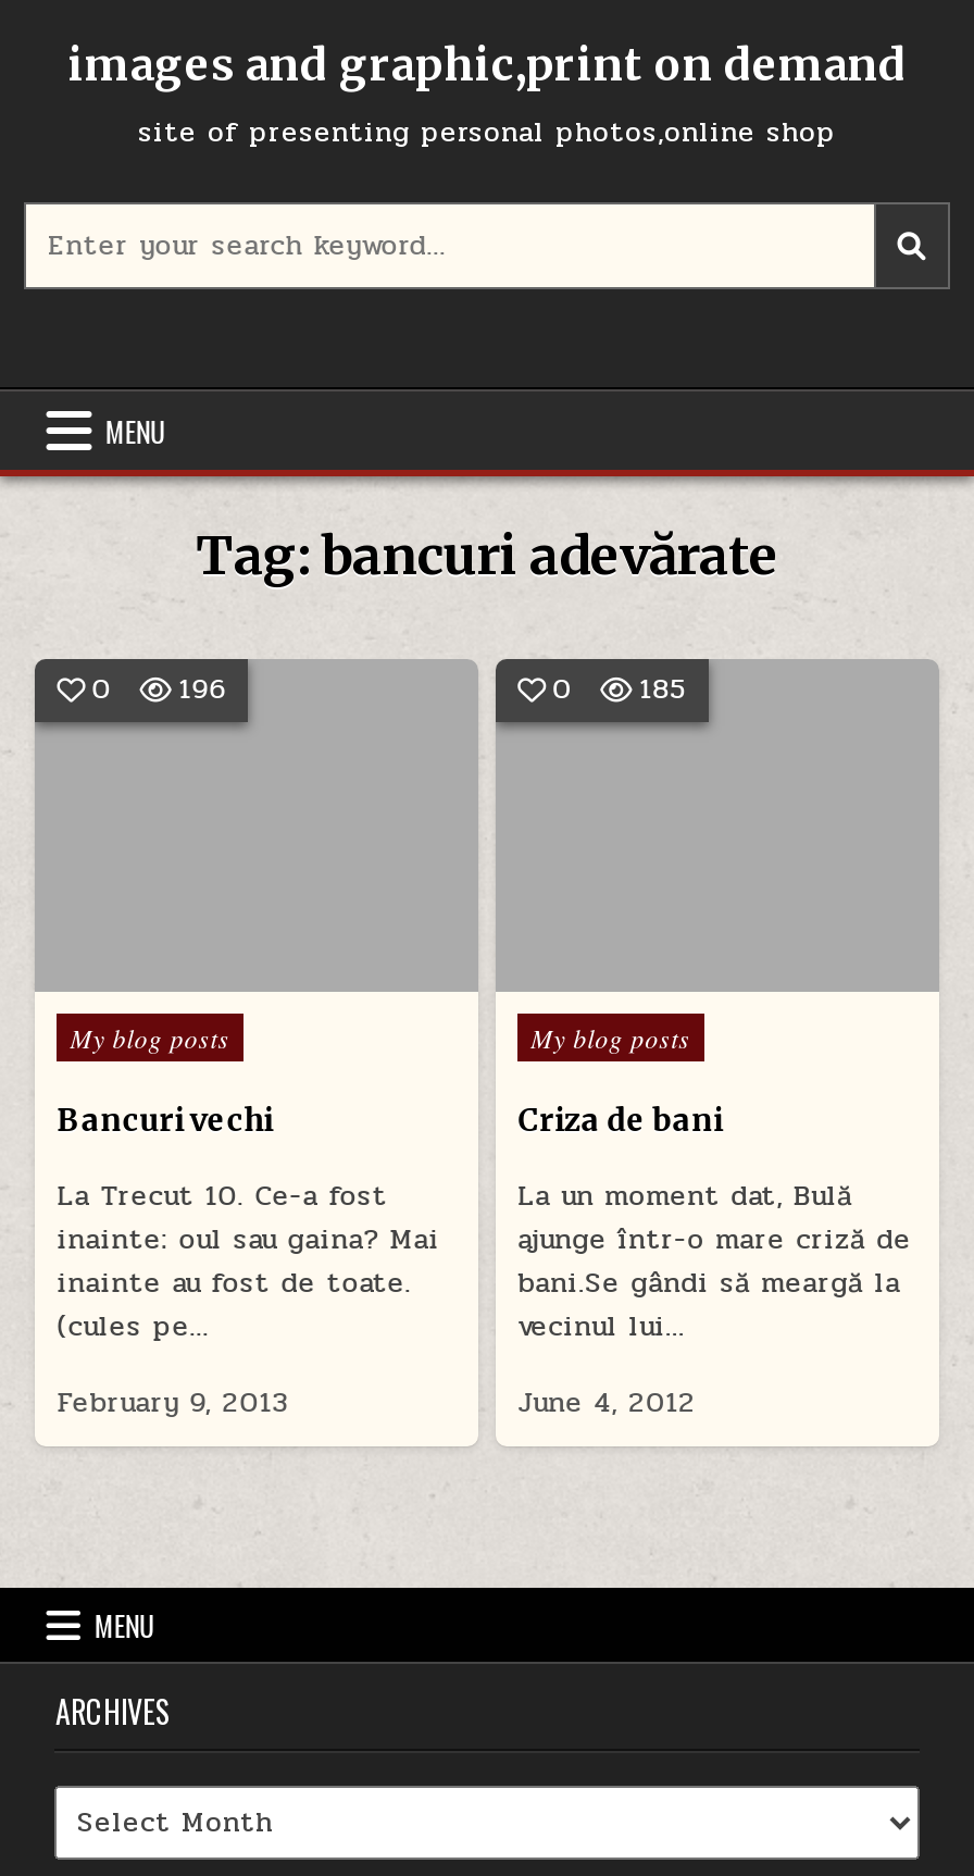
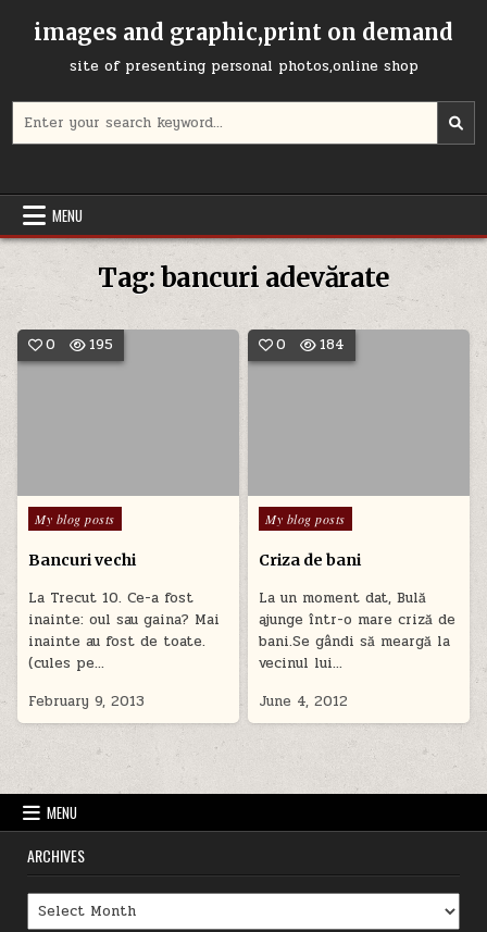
[179,668,227,711] 196 -> [89,334,113,356] 195
[639,668,687,711] 185 -> [320,334,345,356] 184

